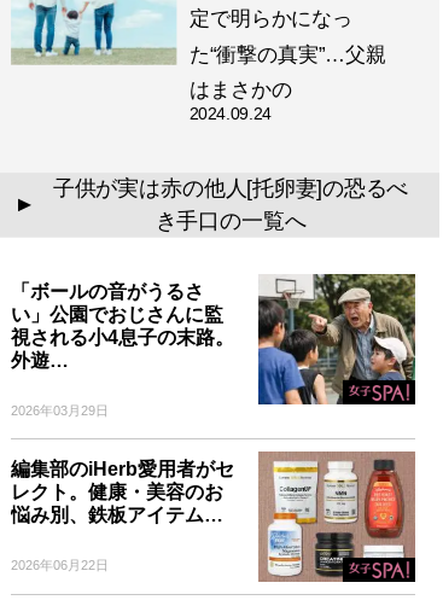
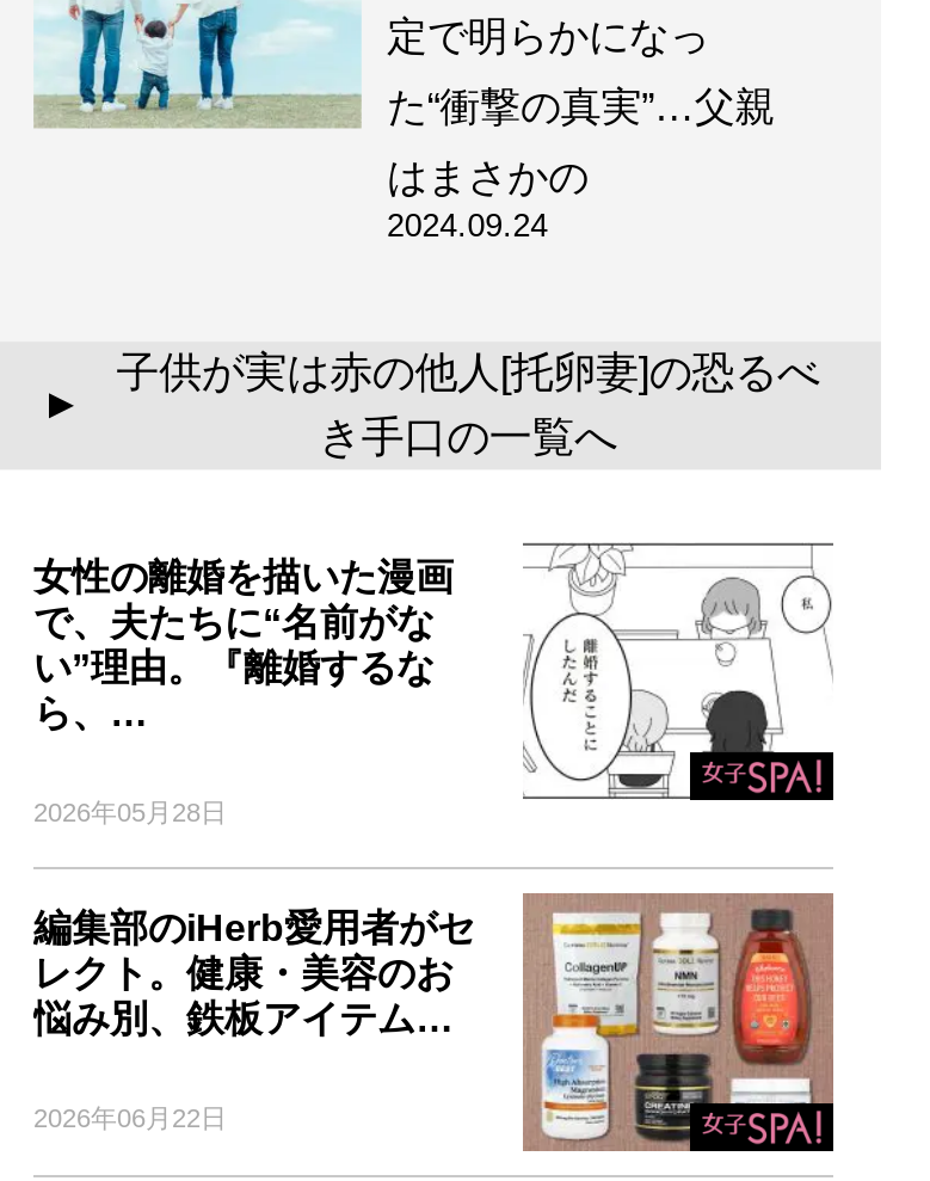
[11,274,416,404] [image] | 「ボールの音がうるさ | い」公園でおじさんに監 | 視される小4息子の末路。 | 外遊… -> [33,542,833,800] [image] | 女性の離婚を描いた漫画 | で、夫たちに“名前がな | い”理由。『離婚するな | ら、…
[11,403,109,418] 2026年03月29日 -> [33,797,227,826] 2026年05月28日

